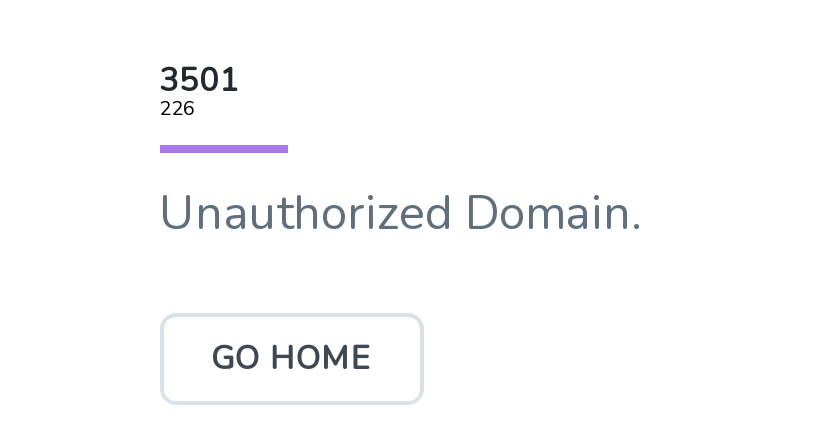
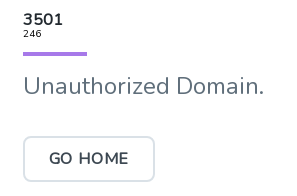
[159,95,195,123] 226 -> [22,27,40,41] 246

